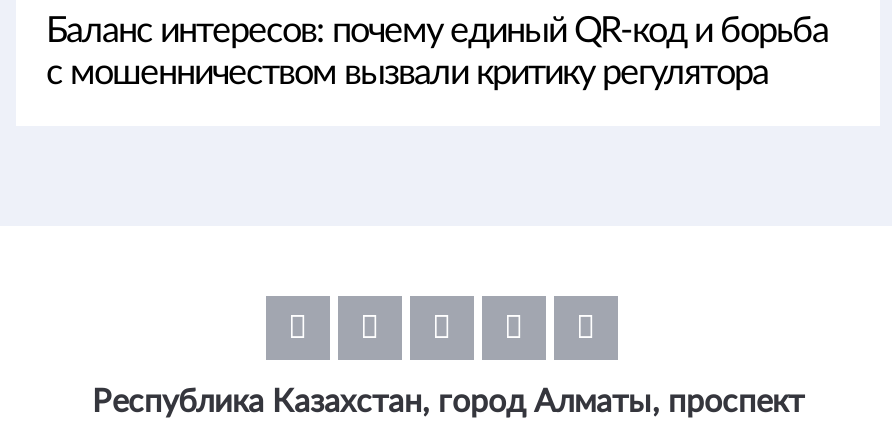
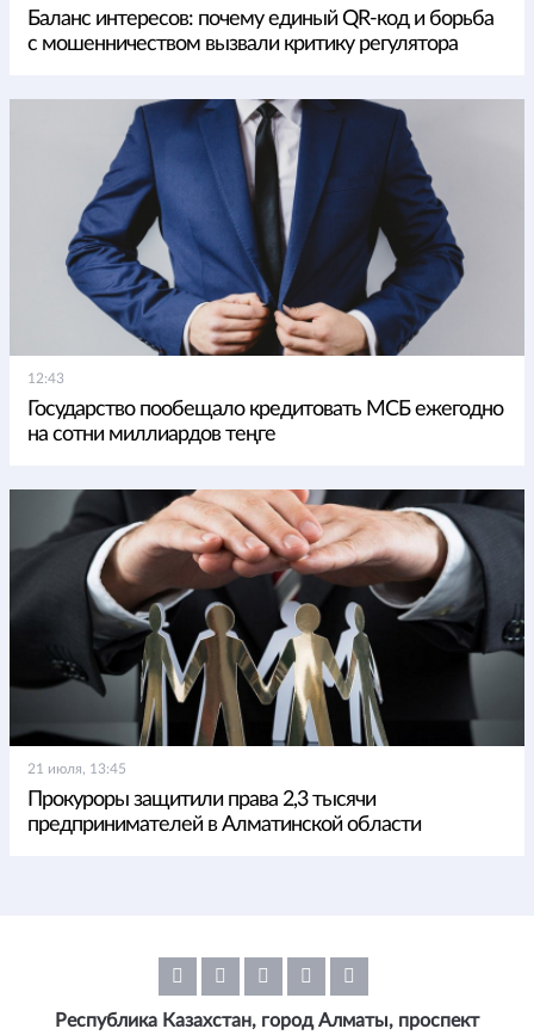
none -> [8,487,526,836] [image] | 21 июля, 13:45 | Прокуроры защитили права 2,3 тысячи | предпринимателей в Алматинской области
none -> [10,98,524,445] [image] | 12:43 | Государство пообещало кредитовать МСБ ежегодно | на сотни миллиардов теңге

